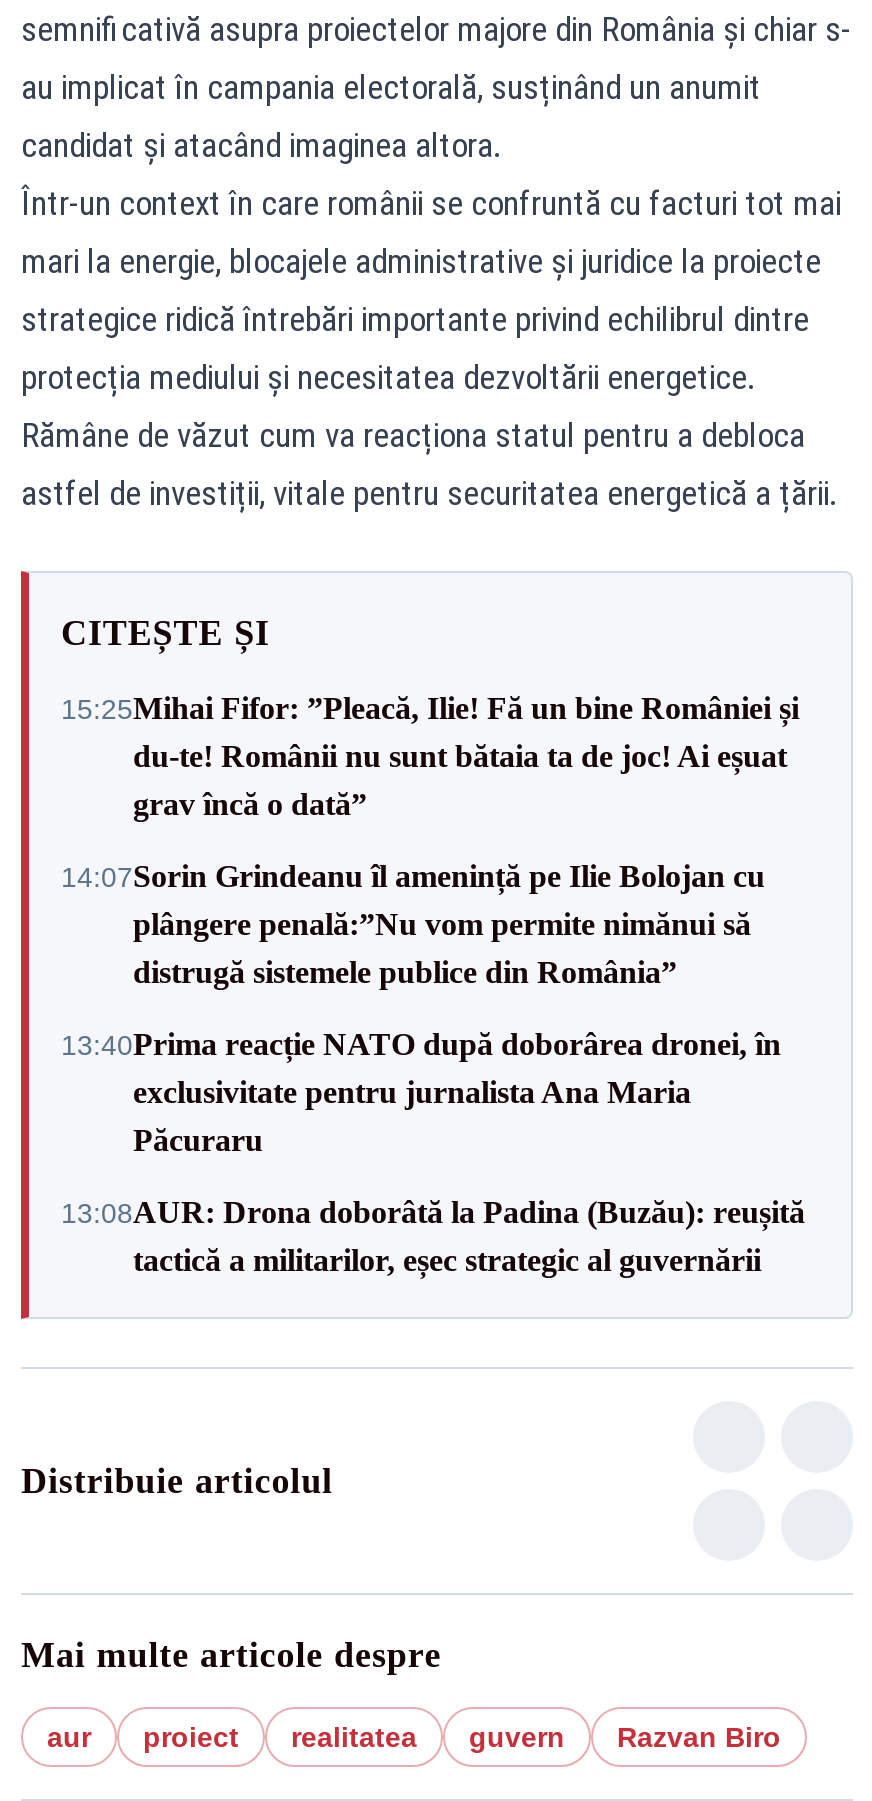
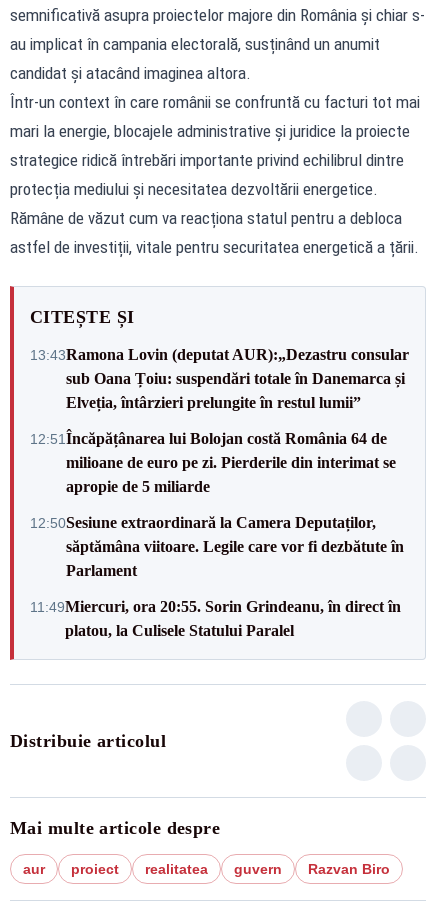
[61,692,799,822] 15:25Mihai Fifor: ”Pleacă, Ilie! Fă un bine României și | du-te! Românii nu sunt bătaia ta de joc! Ai eșuat | grav încă o dată” -> [30,346,409,411] 13:43Ramona Lovin (deputat AUR):„Dezastru consular | sub Oana Țoiu: suspendări totale în Danemarca și | Elveția, întârzieri prelungite în restul lumii”
[61,860,765,990] 14:07Sorin Grindeanu îl amenință pe Ilie Bolojan cu | plângere penală:”Nu vom permite nimănui să | distrugă sistemele publice din România” -> [30,430,396,495] 12:51Încăpățânarea lui Bolojan costă România 64 de | milioane de euro pe zi. Pierderile din interimat se | apropie de 5 miliarde
[61,1028,781,1158] 13:40Prima reacție NATO după doborârea dronei, în | exclusivitate pentru jurnalista Ana Maria | Păcuraru -> [30,514,404,579] 12:50Sesiune extraordinară la Camera Deputaților, | săptămâna viitoare. Legile care vor fi dezbătute în | Parlament
[61,1196,805,1278] 13:08AUR: Drona doborâtă la Padina (Buzău): reușită | tactică a militarilor, eșec strategic al guvernării -> [30,598,401,639] 11:49Miercuri, ora 20:55. Sorin Grindeanu, în direct în | platou, la Culisele Statului Paralel

